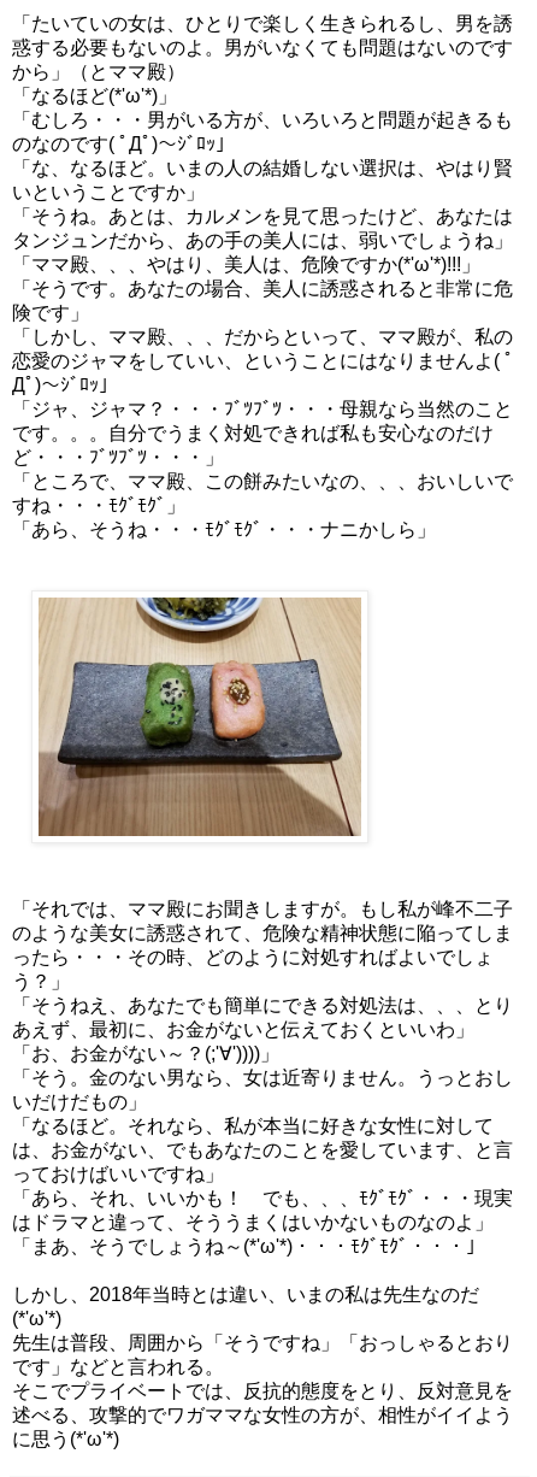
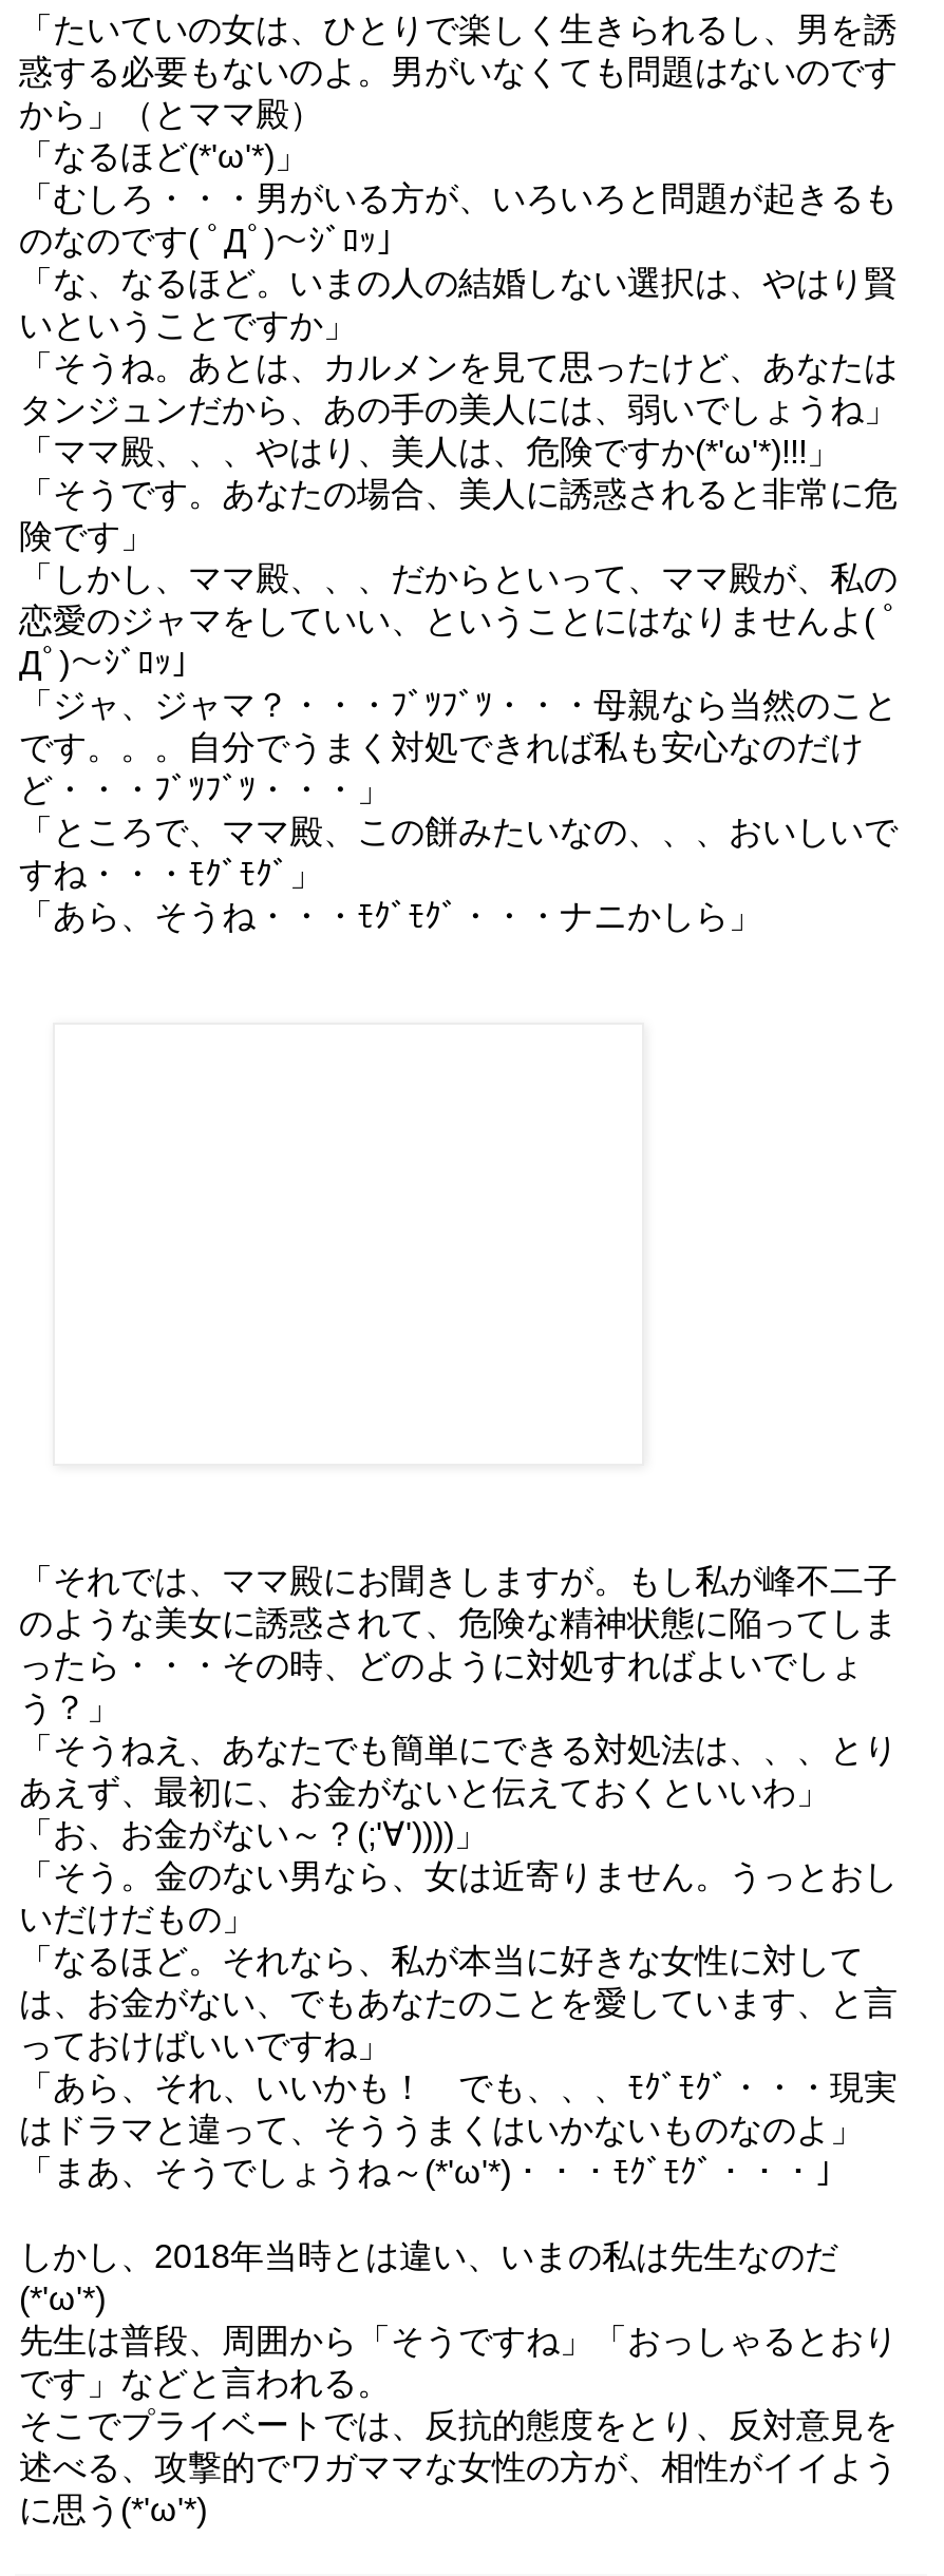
[37,596,362,837] [image] -> none

